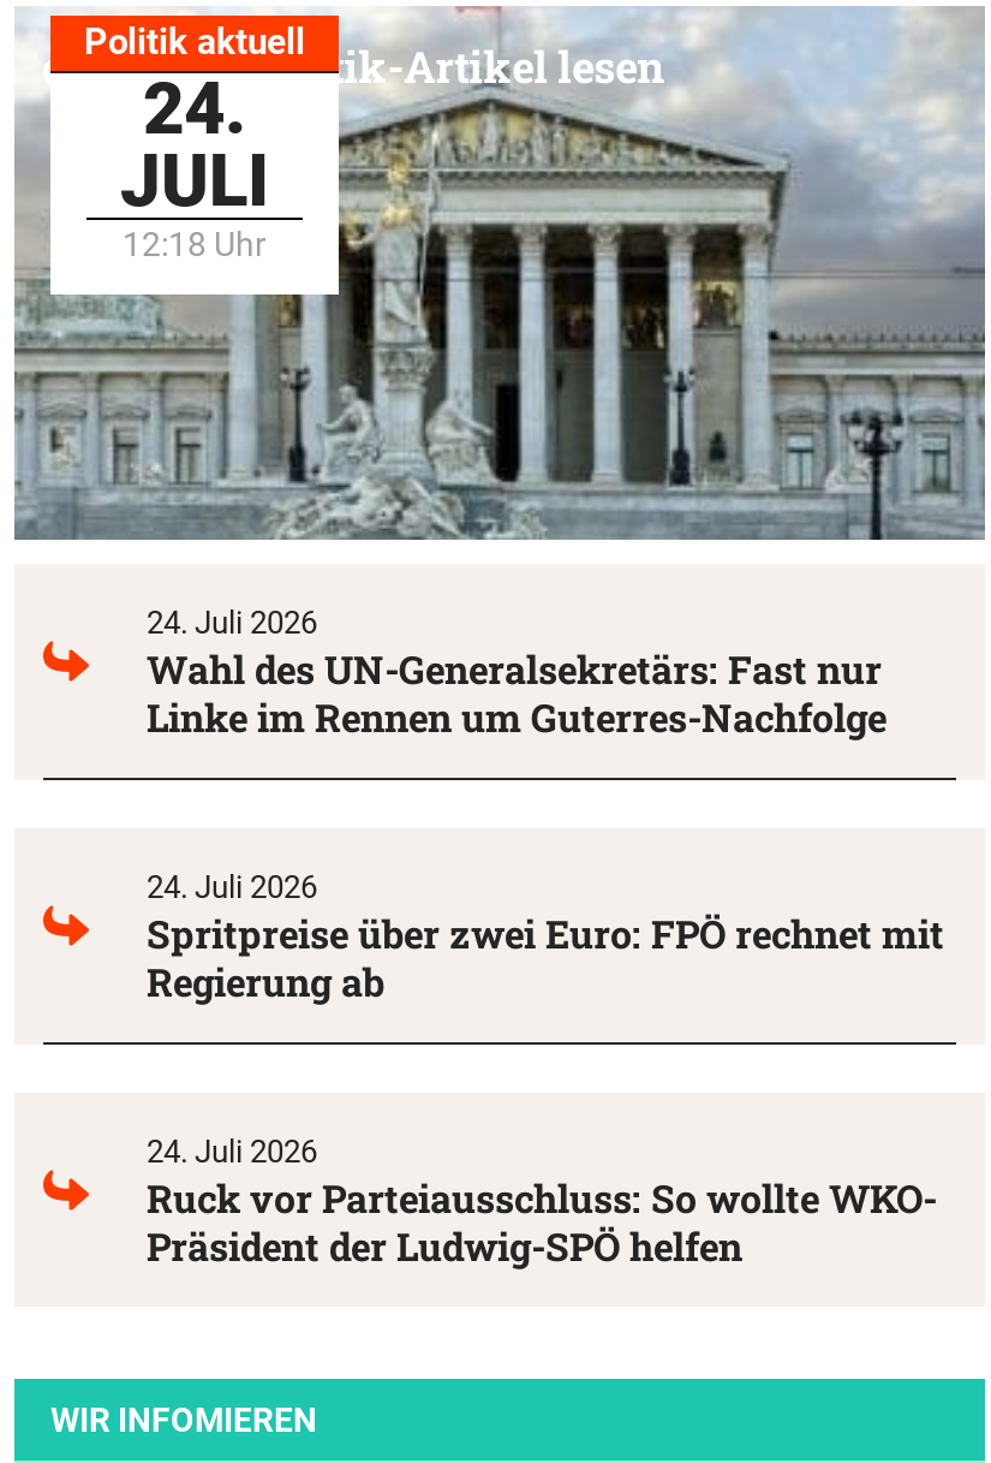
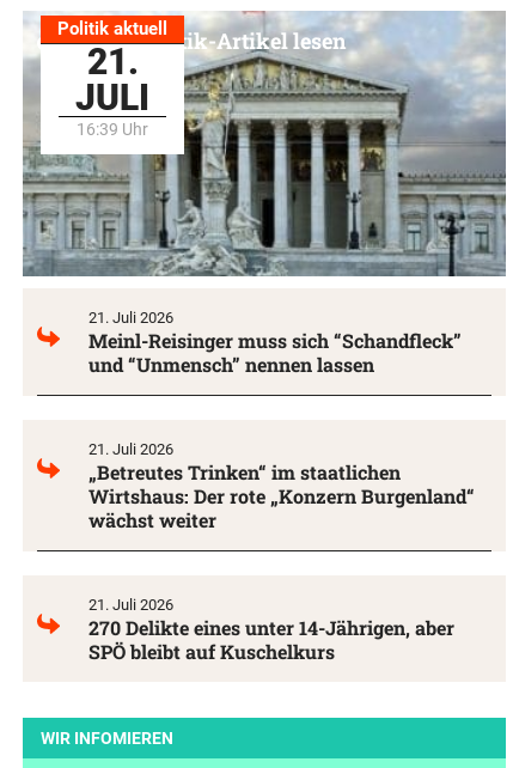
[143,66,246,151] 24. -> [87,40,138,82] 21.
[123,225,267,264] 12:18 Uhr -> [77,119,148,138] 16:39 Uhr
[147,605,886,742] 24. Juli 2026 | Wahl des UN-Generalsekretärs: Fast nur | Linke im Rennen um Guterres-Nachfolge -> [88,308,462,376] 21. Juli 2026 | Meinl-Reisinger muss sich “Schandfleck” | und “Unmensch” nennen lassen
[147,869,944,1006] 24. Juli 2026 | Spritpreise über zwei Euro: FPÖ rechnet mit | Regierung ab -> [88,440,475,532] 21. Juli 2026 | „Betreutes Trinken“ im staatlichen | Wirtshaus: Der rote „Konzern Burgenland“ | wächst weiter
[147,1134,937,1271] 24. Juli 2026 | Ruck vor Parteiausschluss: So wollte WKO- | Präsident der Ludwig-SPÖ helfen -> [88,595,454,663] 21. Juli 2026 | 270 Delikte eines unter 14-Jährigen, aber | SPÖ bleibt auf Kuschelkurs

